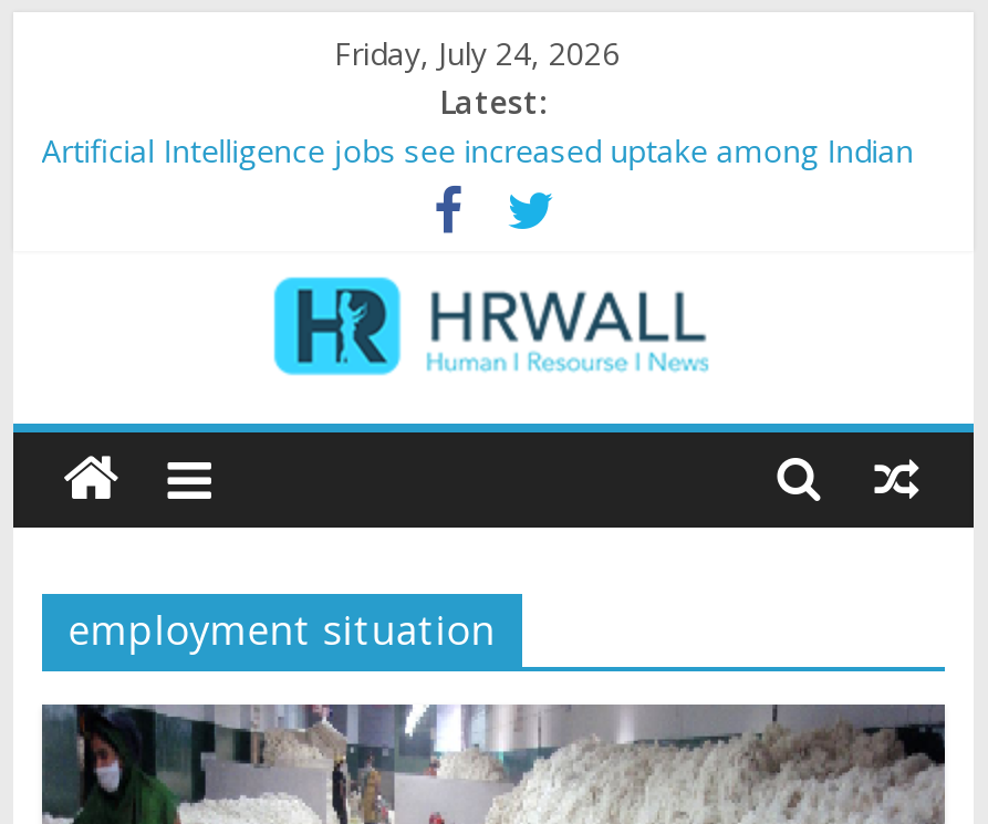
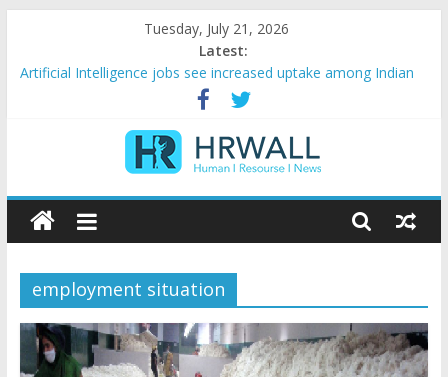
[334,32,620,74] Friday, July 24, 2026 -> [144,19,289,38] Tuesday, July 21, 2026

